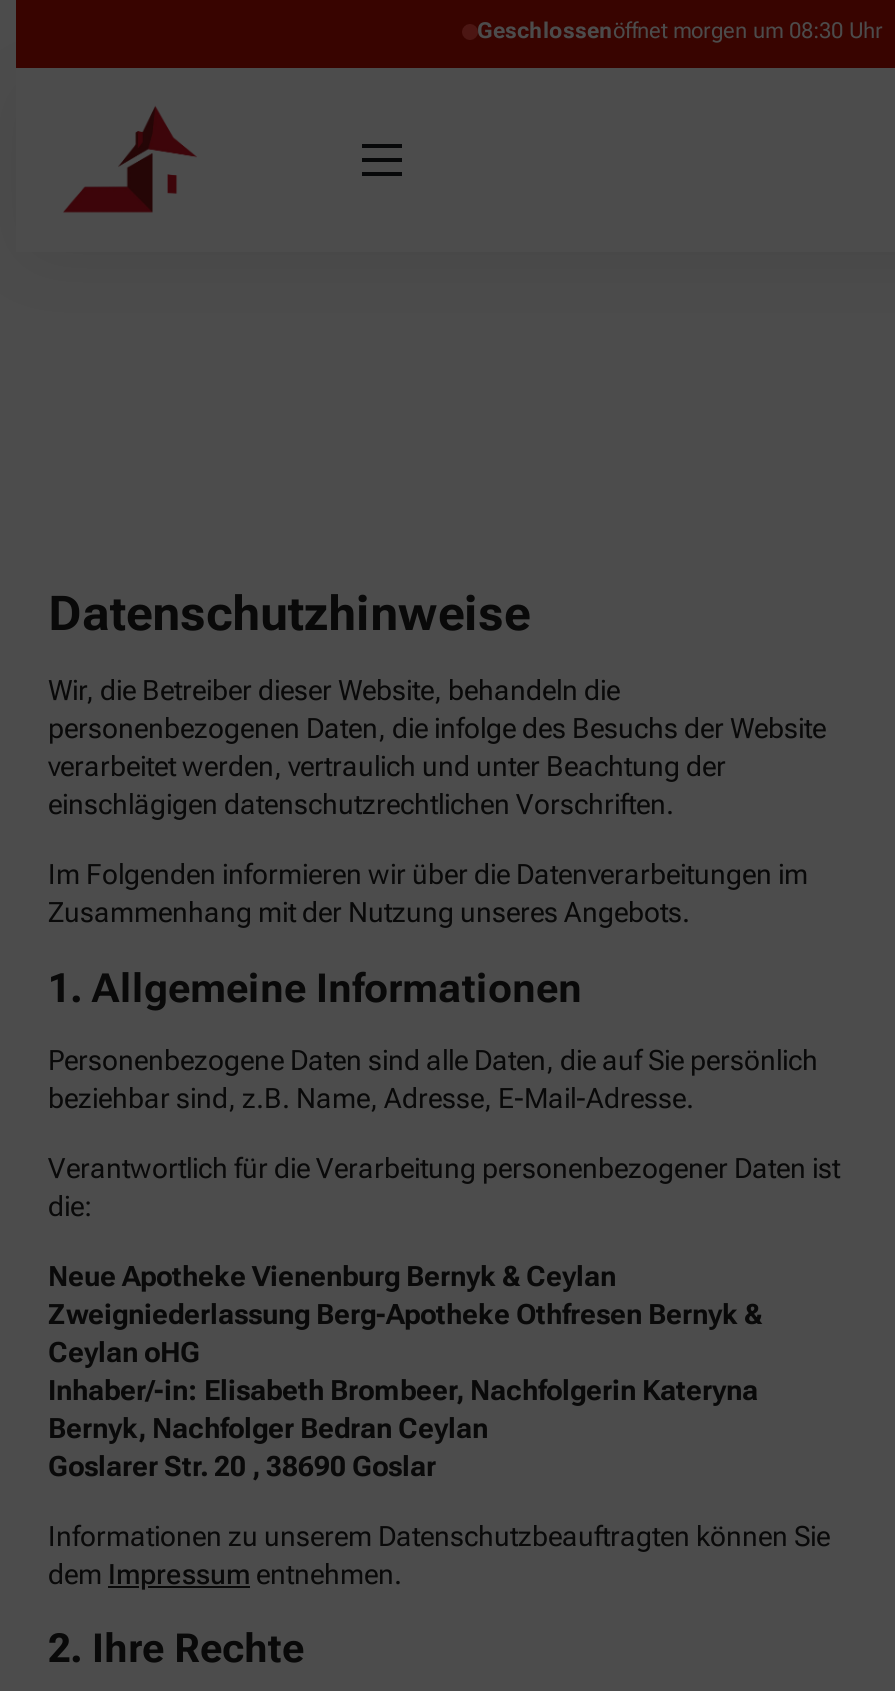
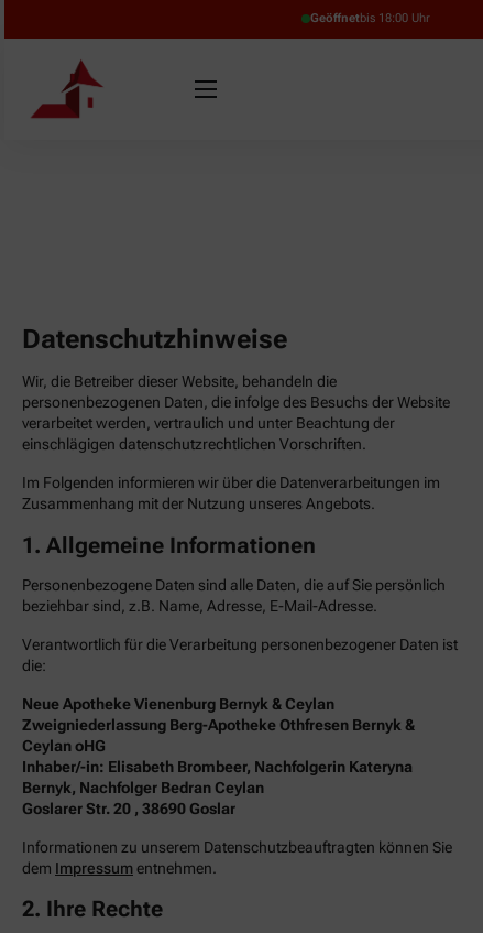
[477,18,883,44] Geschlossenöffnet morgen um 08:30 Uhr -> [310,11,430,25] Geöffnetbis 18:00 Uhr

